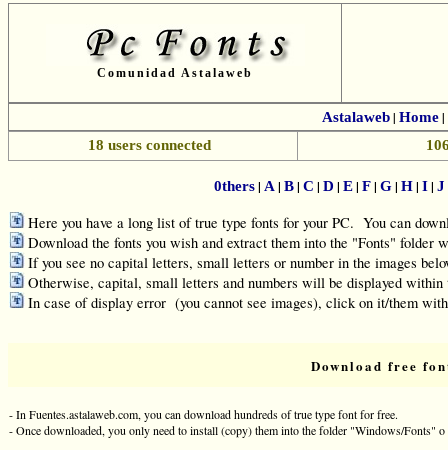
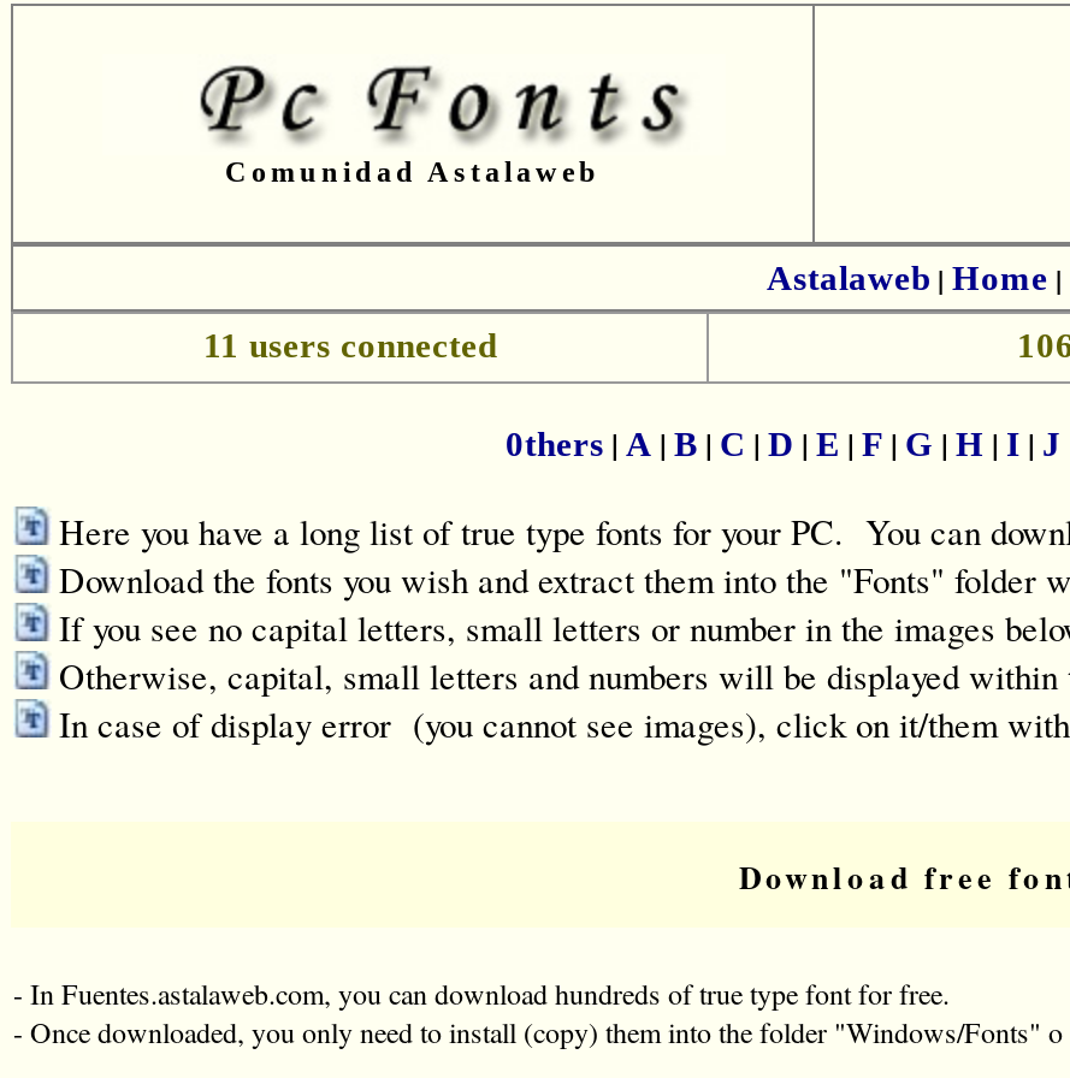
[87,137,214,153] 18 users connected -> [203,326,507,365] 11 users connected

